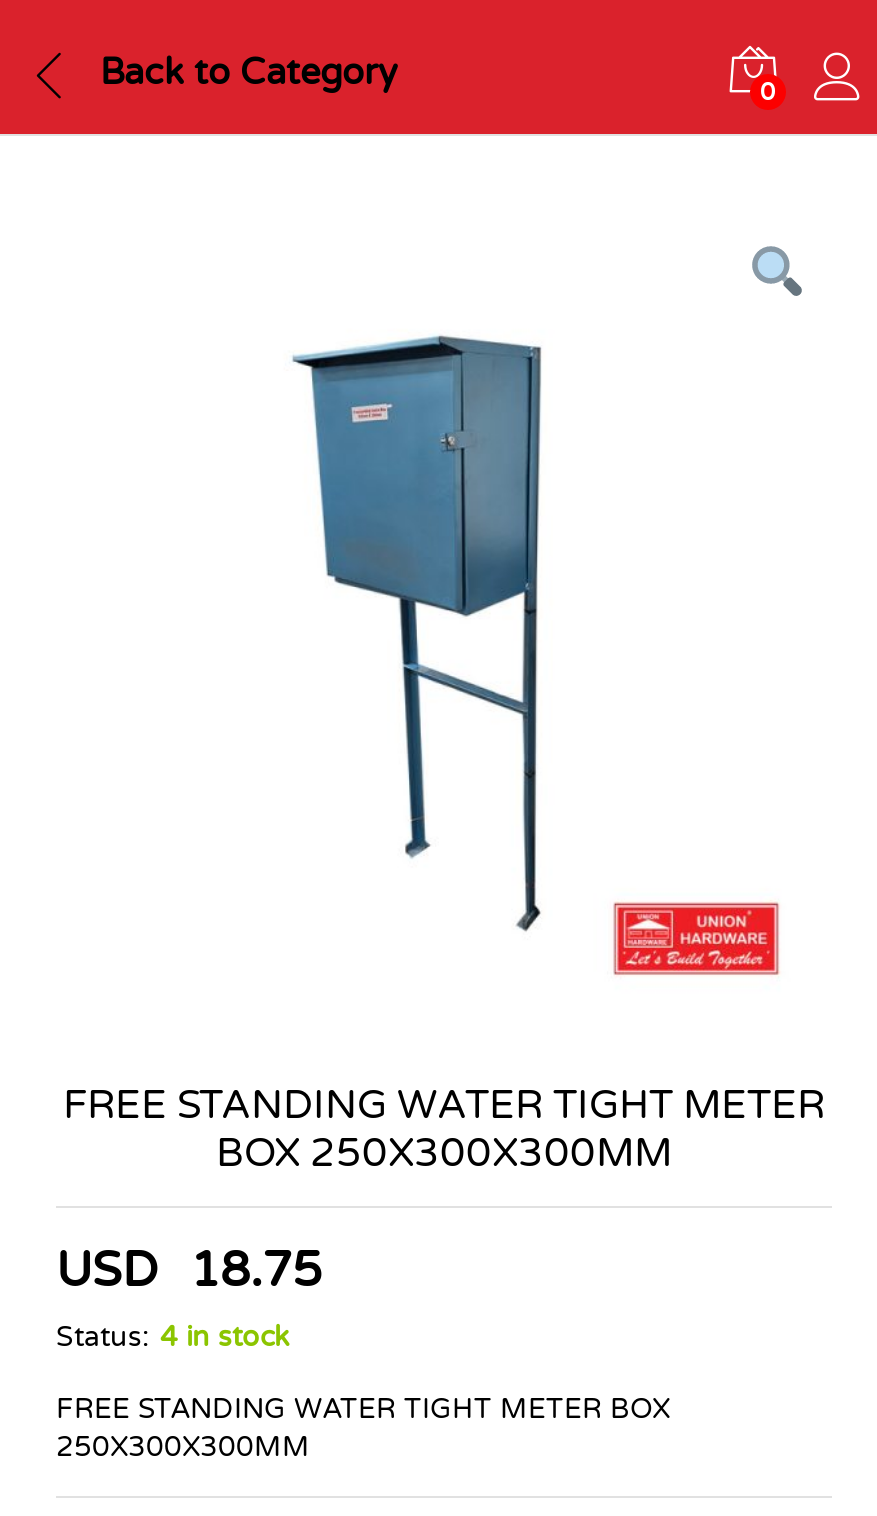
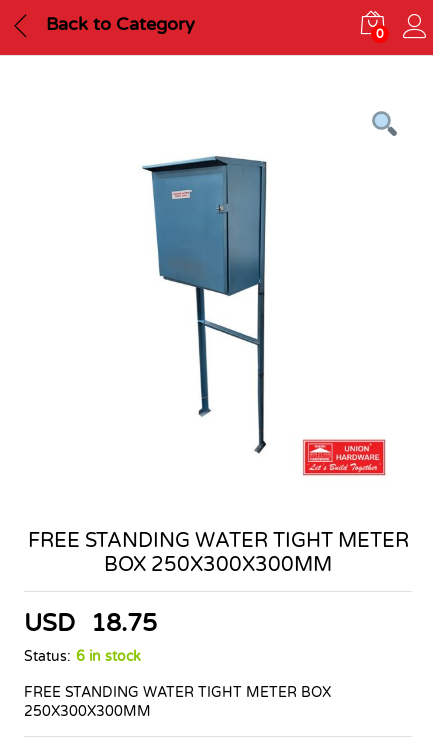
[56,1320,290,1354] Status: 4 in stock -> [24,648,141,665] Status: 6 in stock

